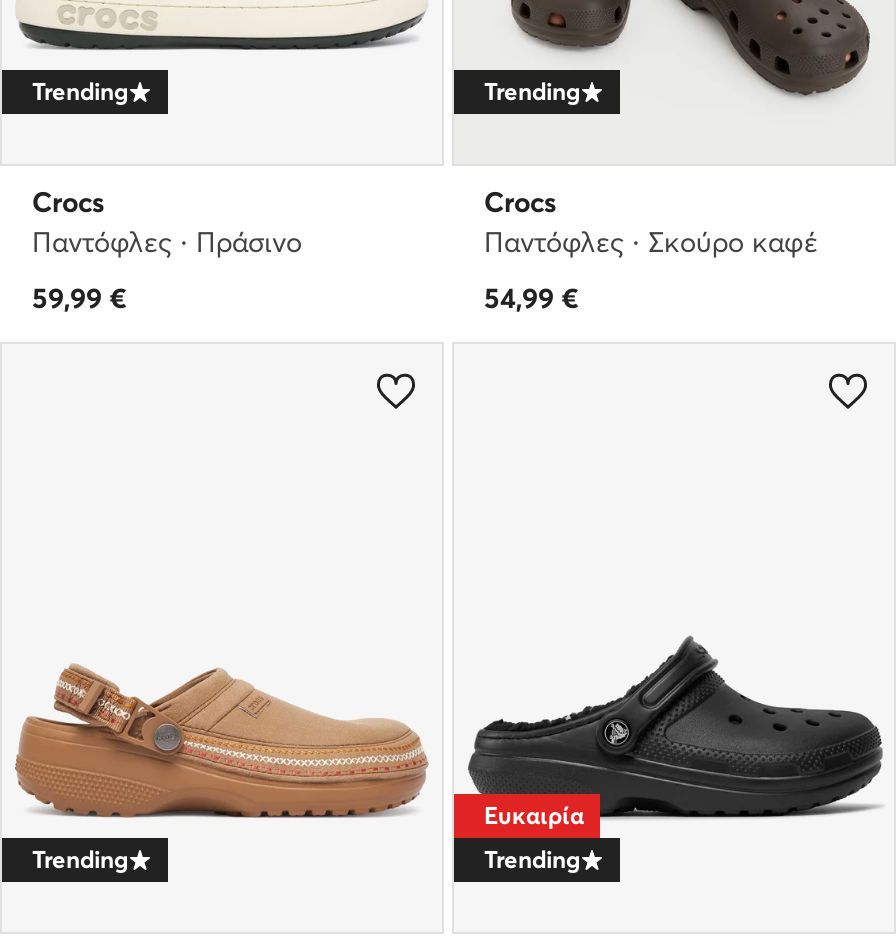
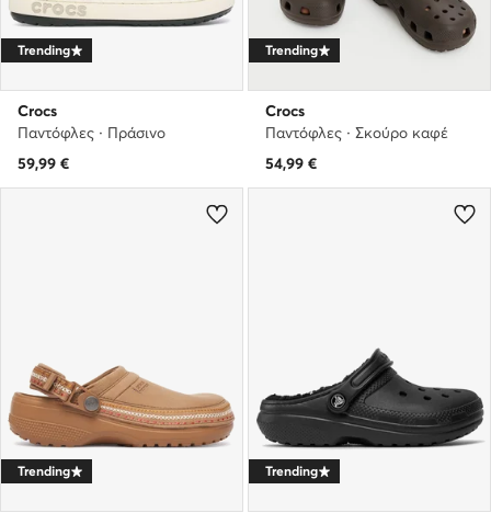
[484,800,584,830] Ευκαιρία -> none

